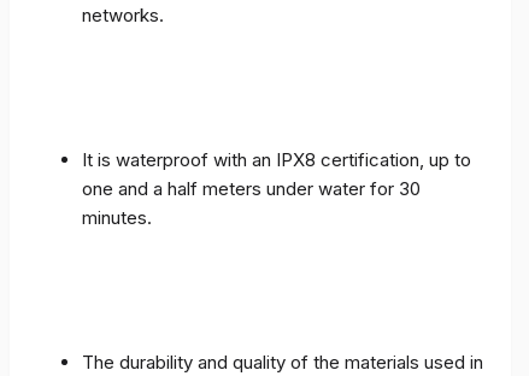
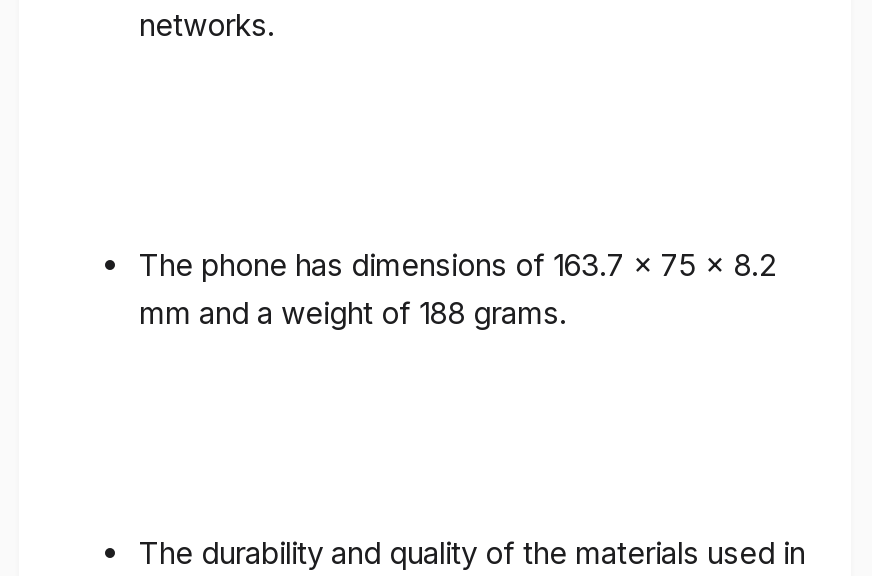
[82,148,471,228] It is waterproof with an IPX8 certification, up to | one and a half meters under water for 30 | minutes. -> [139,245,775,331] The phone has dimensions of 163.7 x 75 x 8.2 | mm and a weight of 188 grams.

